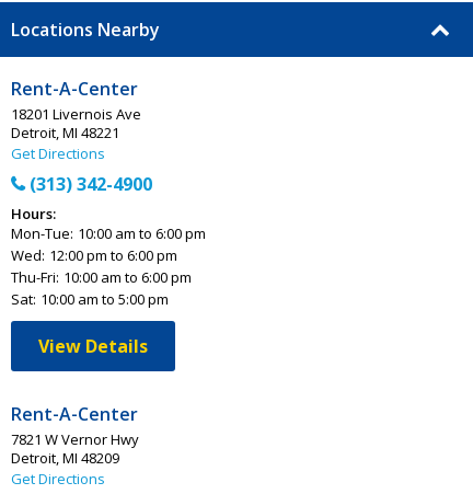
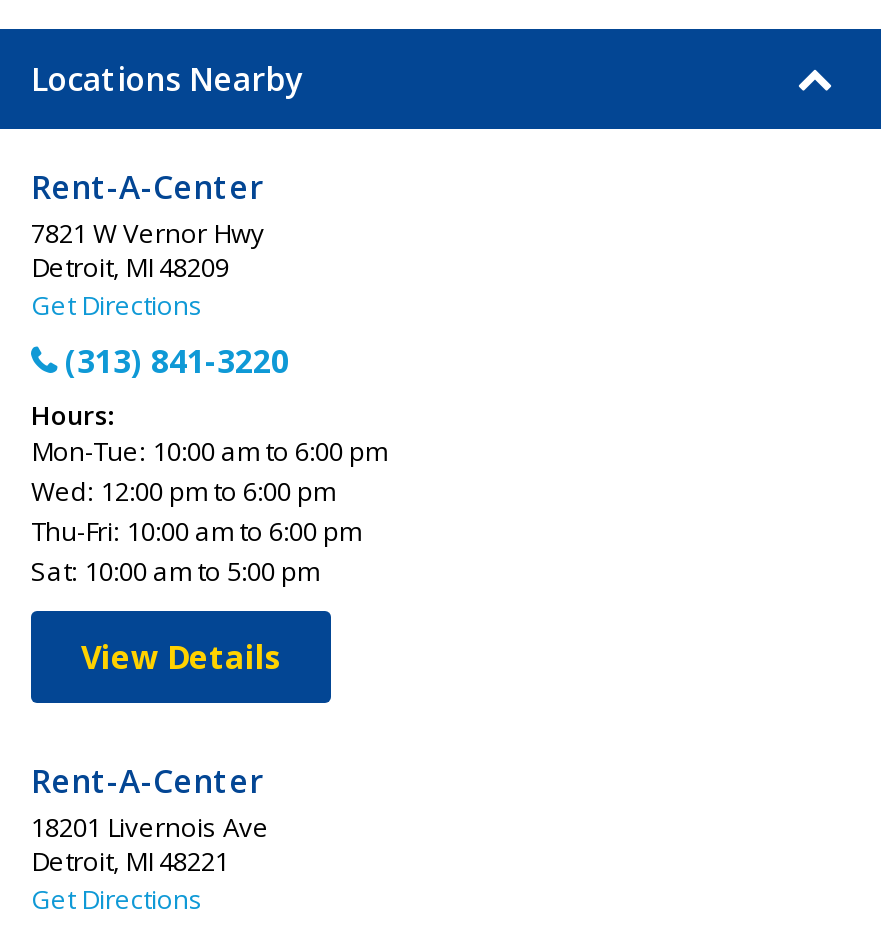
moved [11,104,141,142] -> [31,809,269,879]: 18201 Livernois Ave | Detroit, MI 48221
[30,172,152,196] (313) 342-4900 -> [65,339,289,383] (313) 841-3220
moved [11,429,139,468] -> [31,215,265,285]: 7821 W Vernor Hwy | Detroit, MI 48209

